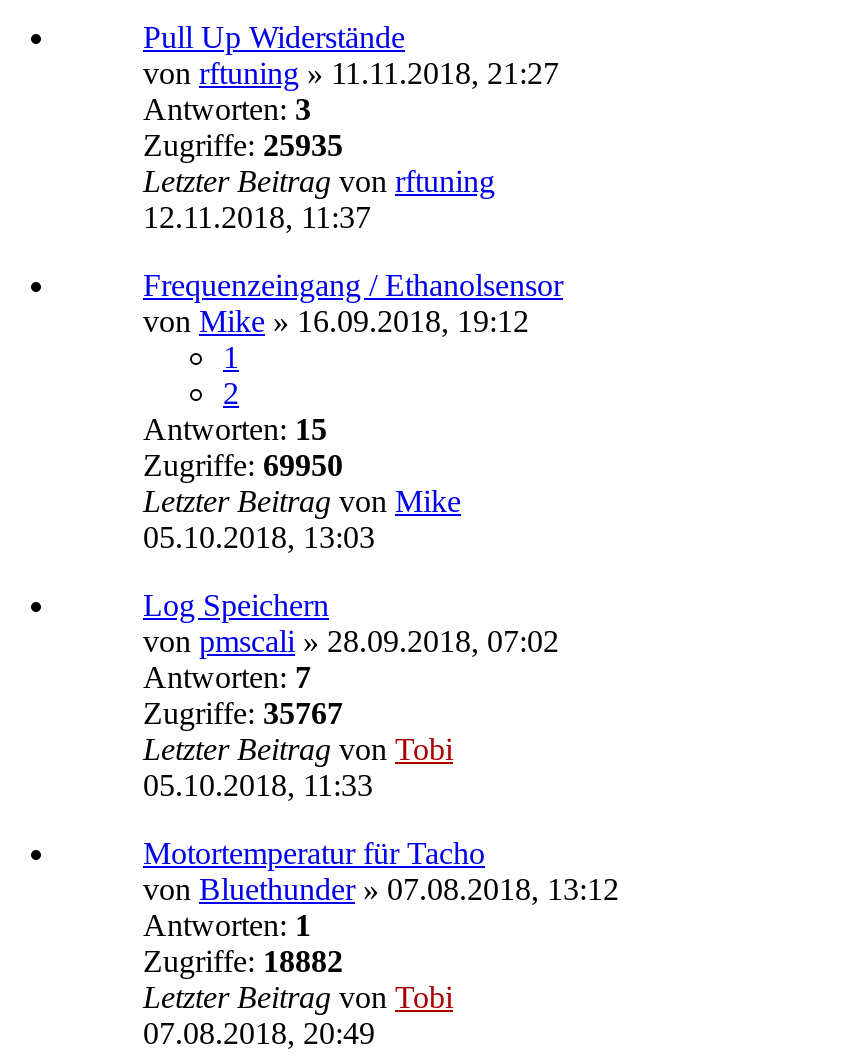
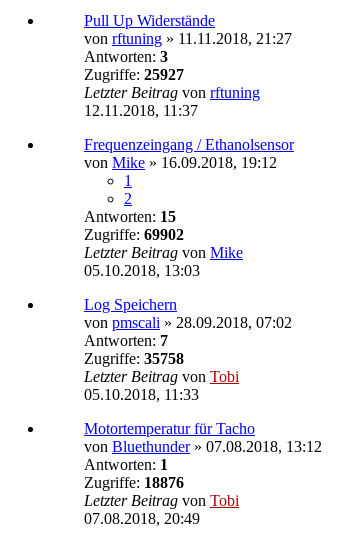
[143,129,343,163] Zugriffe: 25935 -> [84,66,184,83] Zugriffe: 25927
[143,449,343,483] Zugriffe: 69950 -> [84,226,184,243] Zugriffe: 69902
[143,697,343,731] Zugriffe: 35767 -> [84,350,184,367] Zugriffe: 35758
[143,945,343,979] Zugriffe: 18882 -> [84,474,184,491] Zugriffe: 18876

